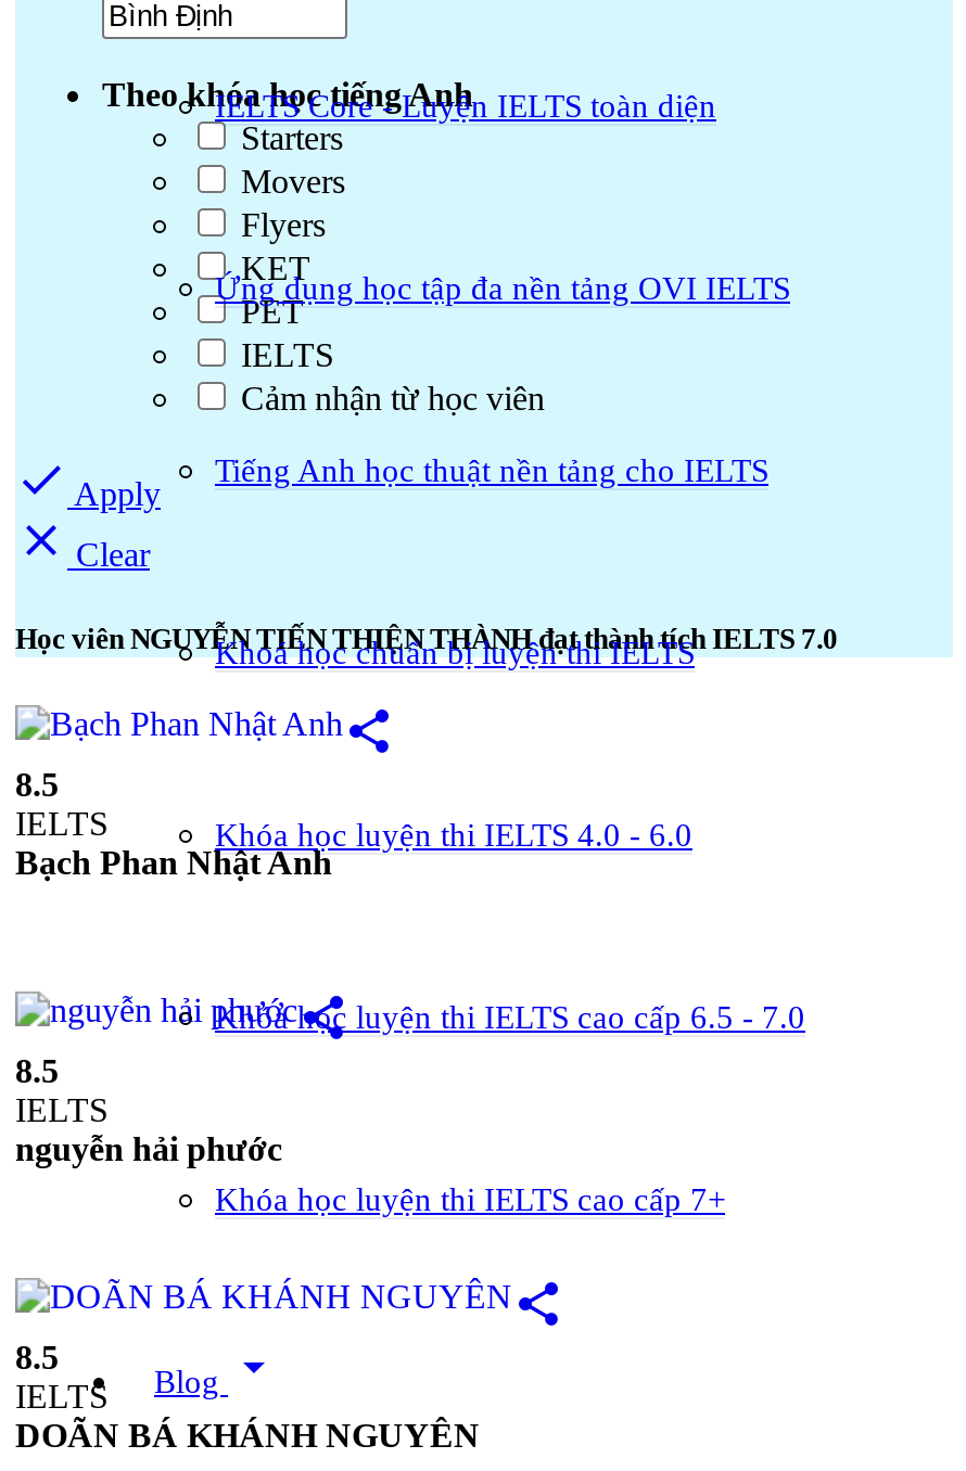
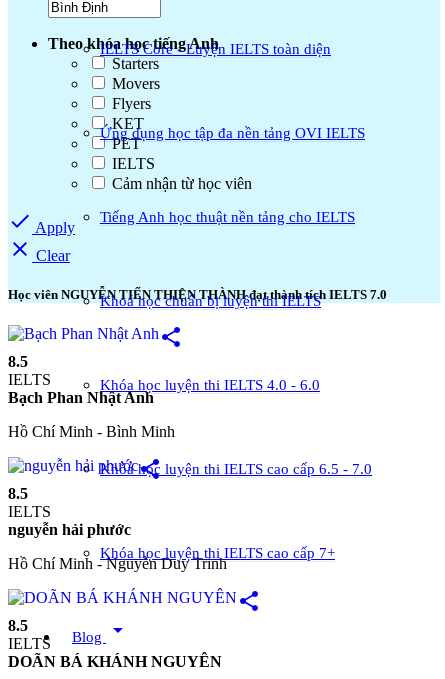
none -> [8,423,179,440] Hồ Chí Minh - Bình Minh
none -> [8,555,231,572] Hồ Chí Minh - Nguyễn Duy Trinh

